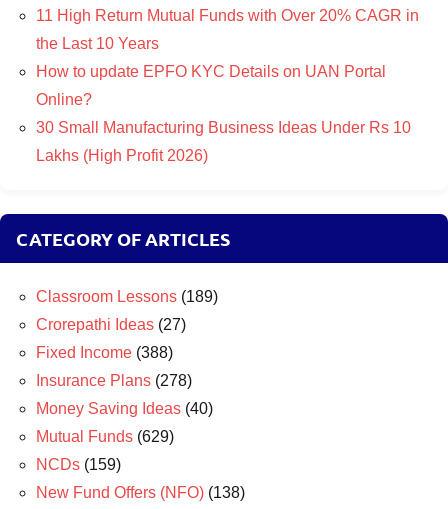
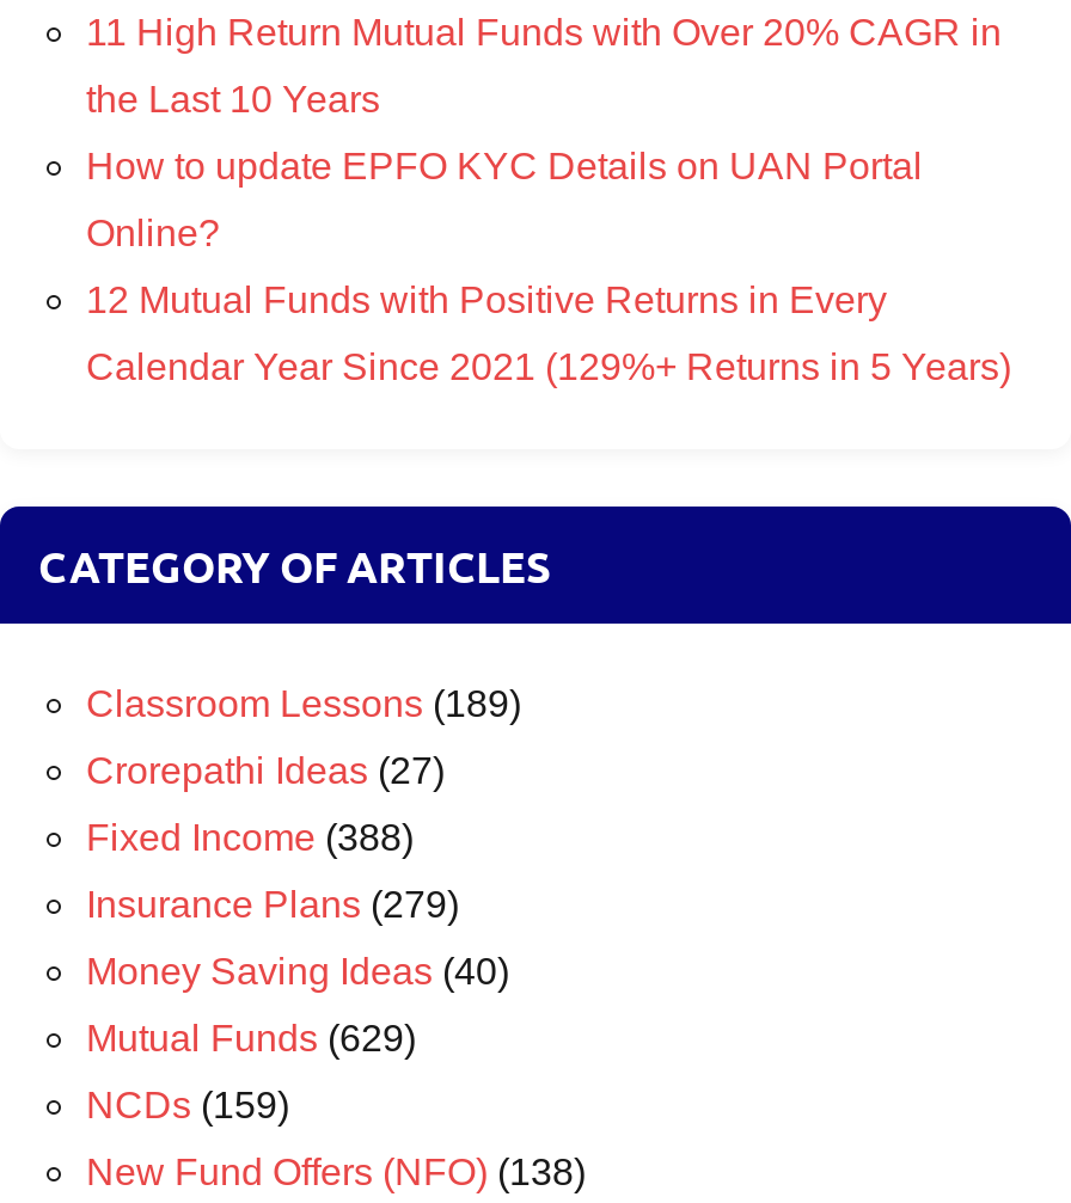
[36,119,411,136] 30 Small Manufacturing Business Ideas Under Rs 10 -> [86,279,887,319] 12 Mutual Funds with Positive Returns in Every
[36,147,208,164] Lakhs (High Profit 2026) -> [86,346,1011,386] Calendar Year Since 2021 (129%+ Returns in 5 Years)
[36,372,192,389] Insurance Plans (278) -> [86,883,459,924] Insurance Plans (279)

